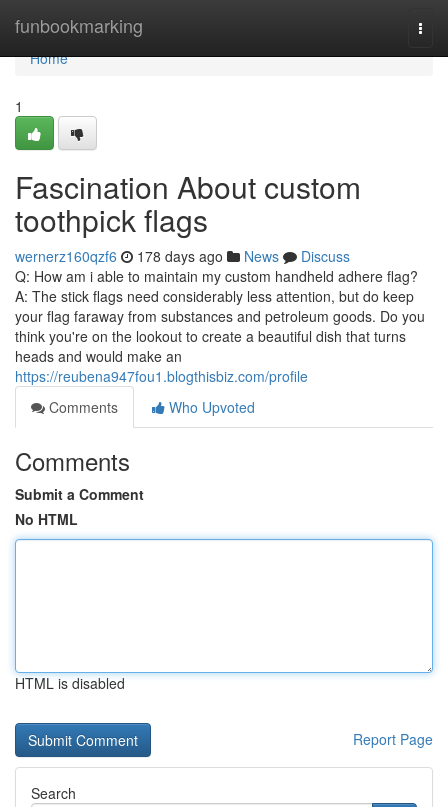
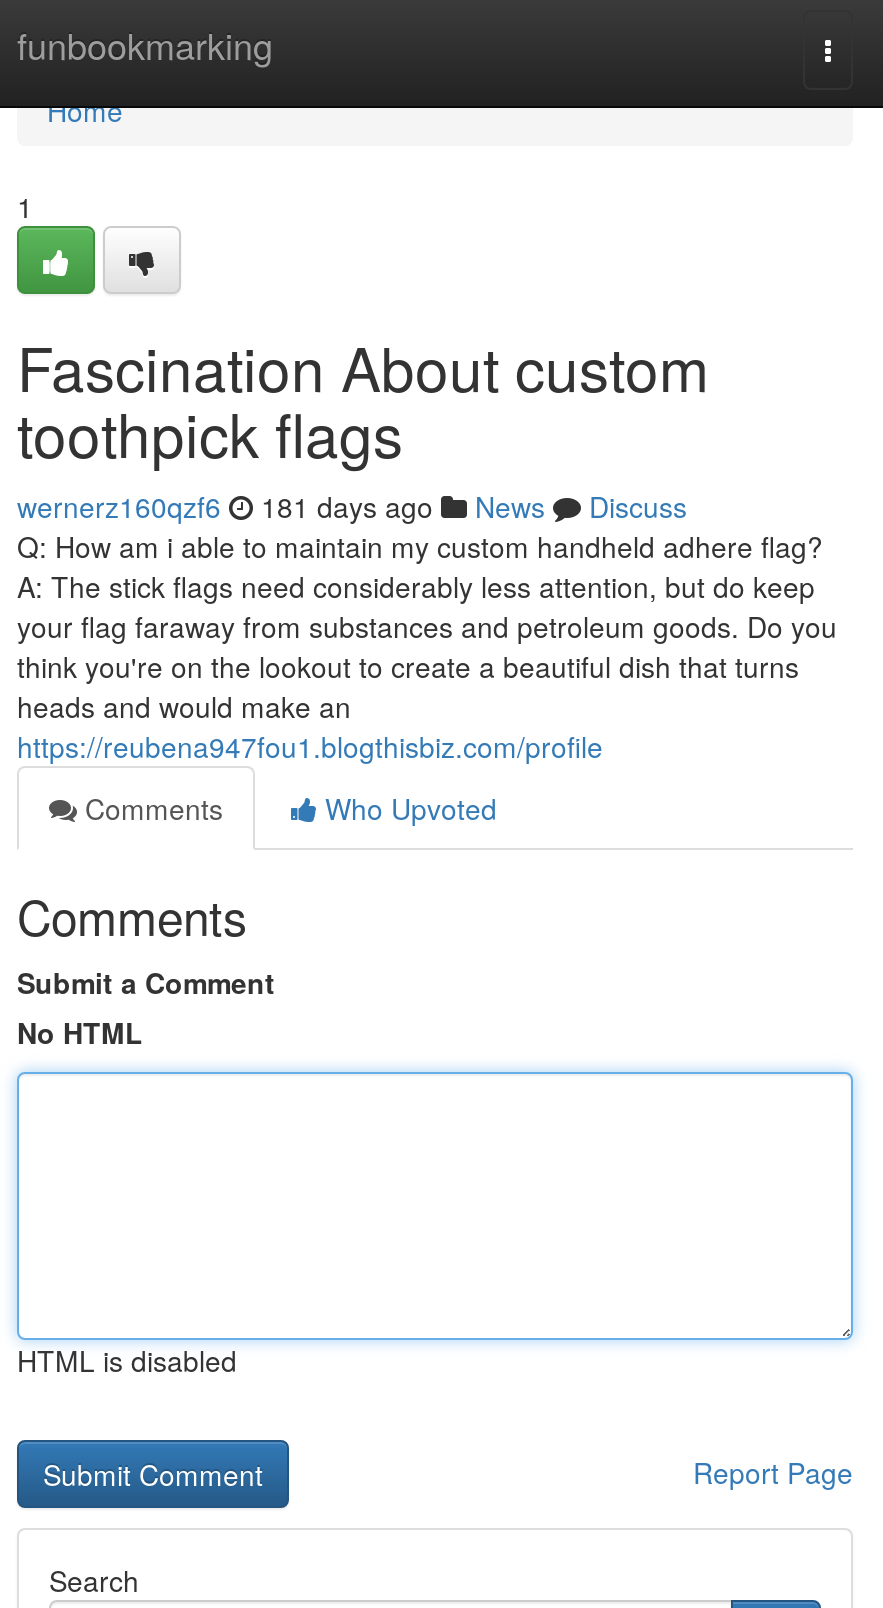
[15,246,350,266] wernerz160qzf6 178 days ago News Discuss -> [17,486,687,526] wernerz160qzf6 181 days ago News Discuss

